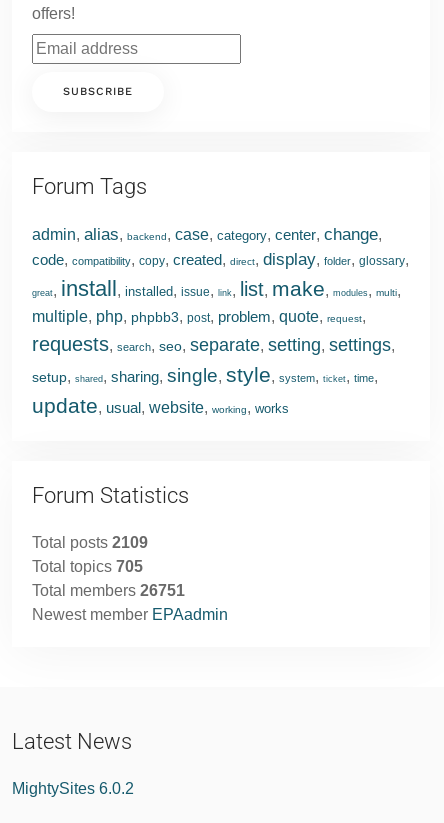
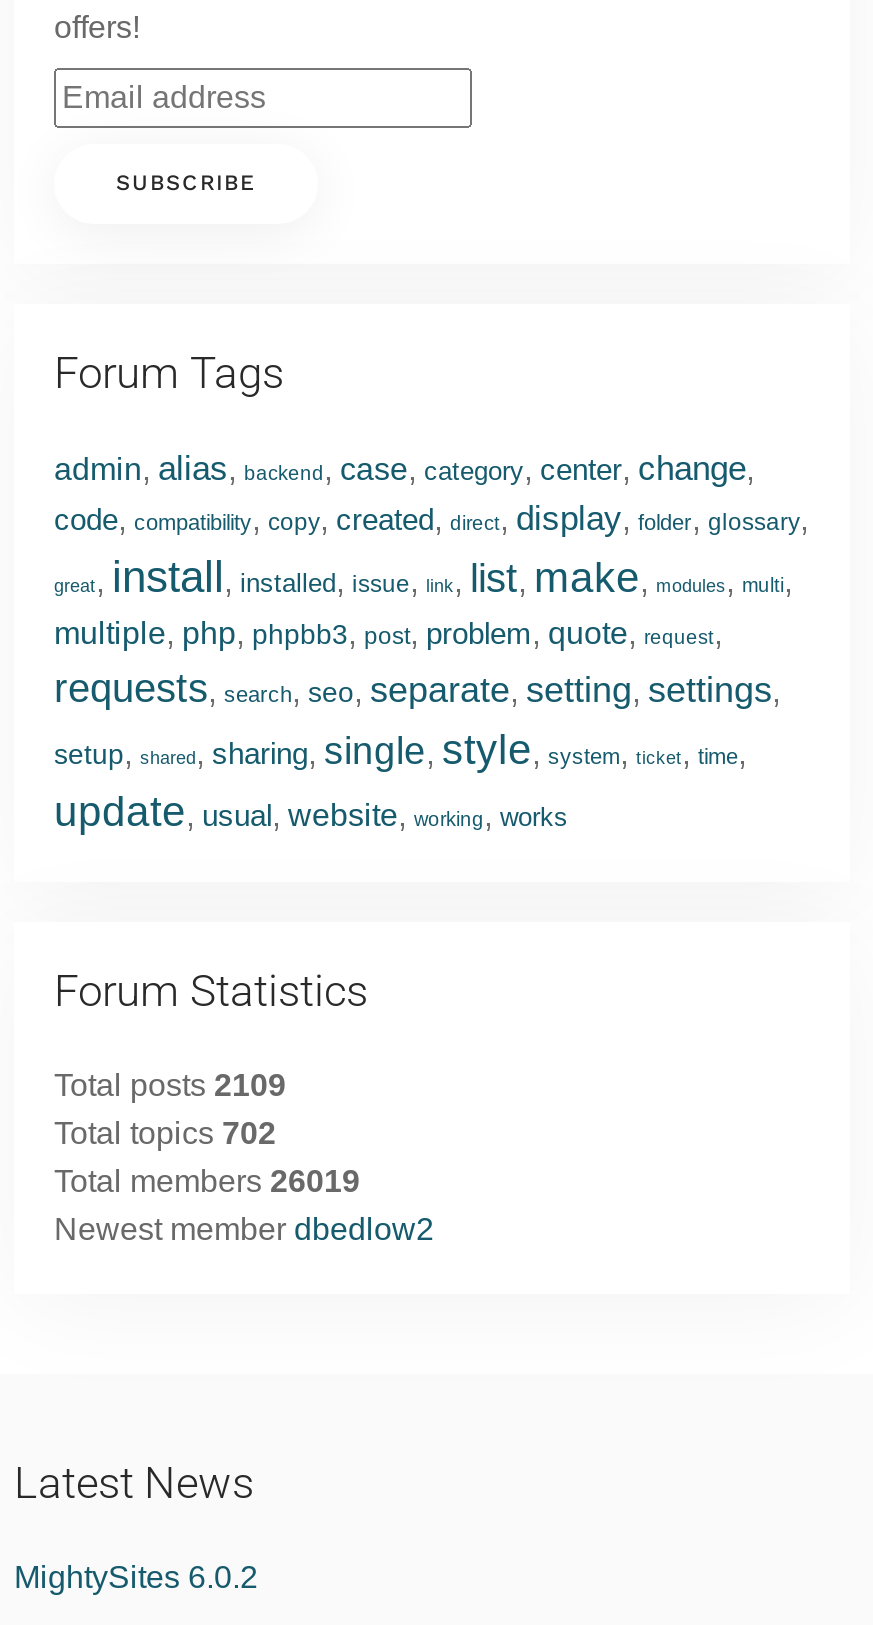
[32,558,143,575] Total topics 705 -> [54,1115,276,1149] Total topics 702
[32,582,185,599] Total members 26751 -> [54,1163,360,1197] Total members 26019
[32,606,228,623] Newest member EPAadmin -> [54,1211,434,1245] Newest member dbedlow2

